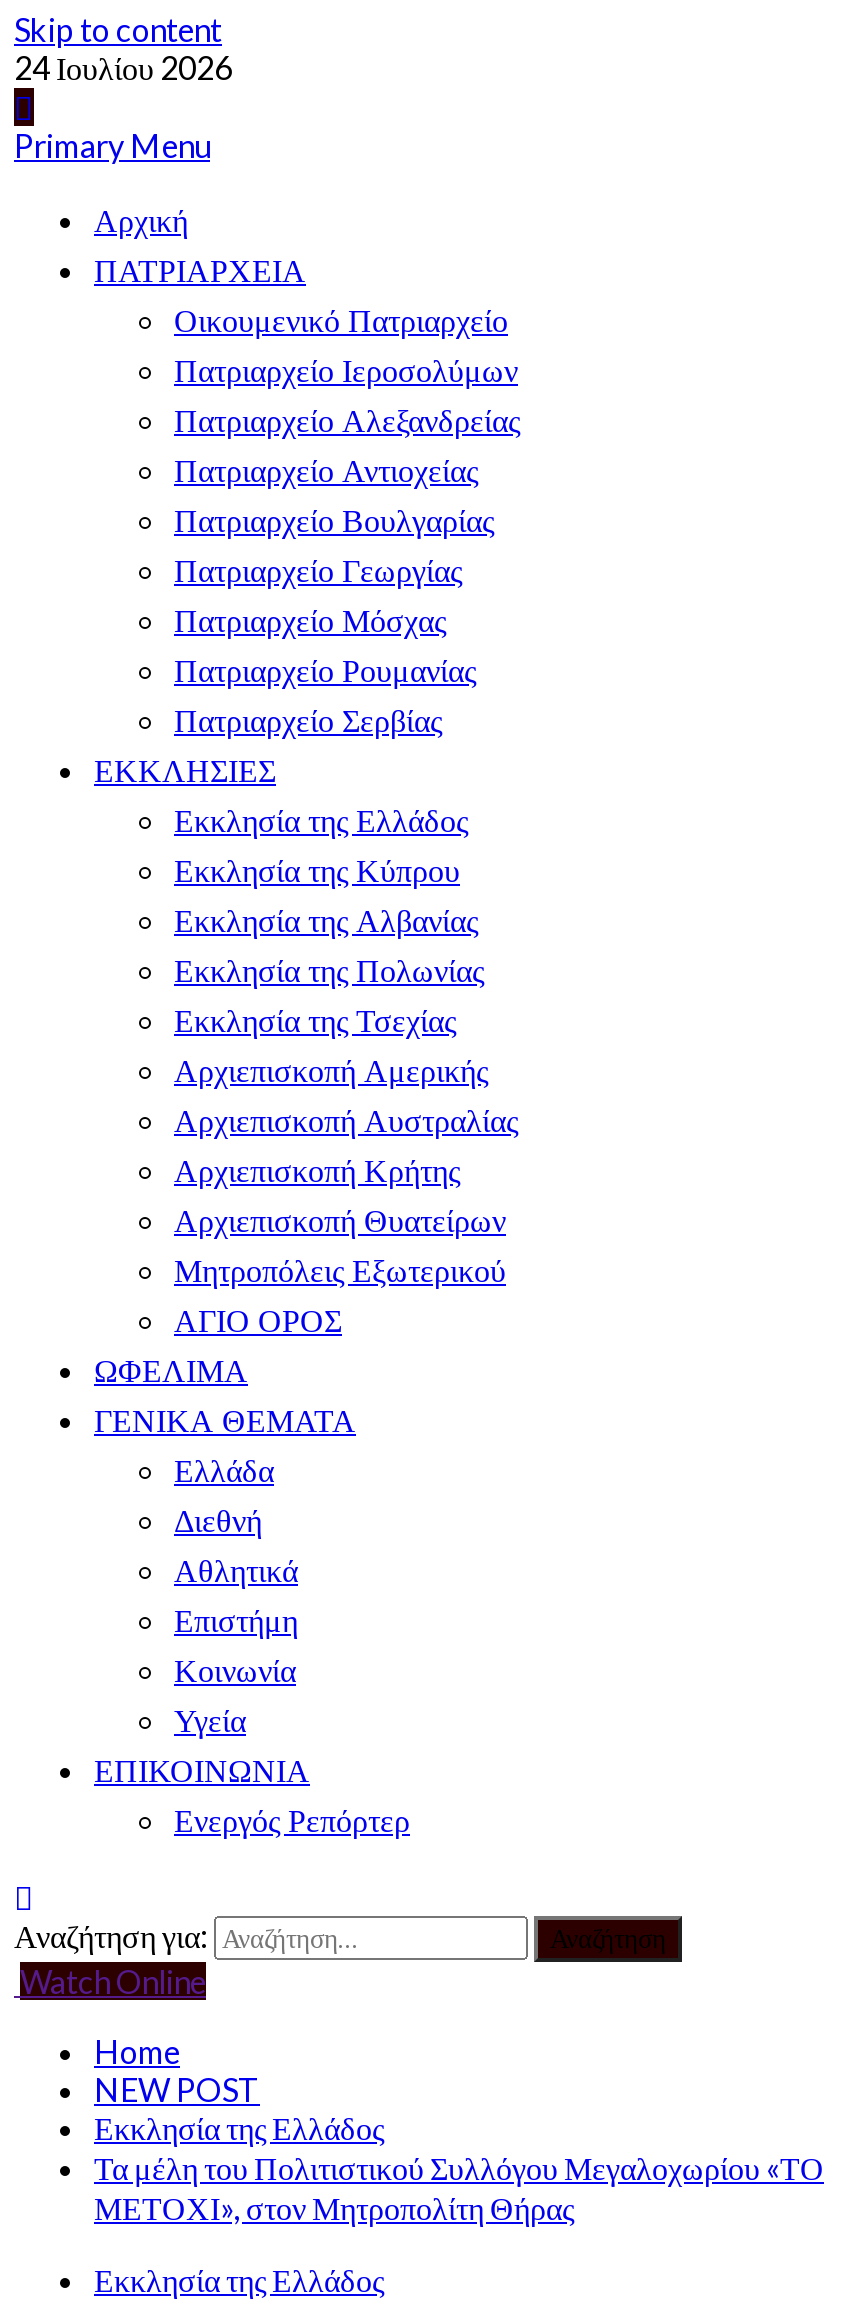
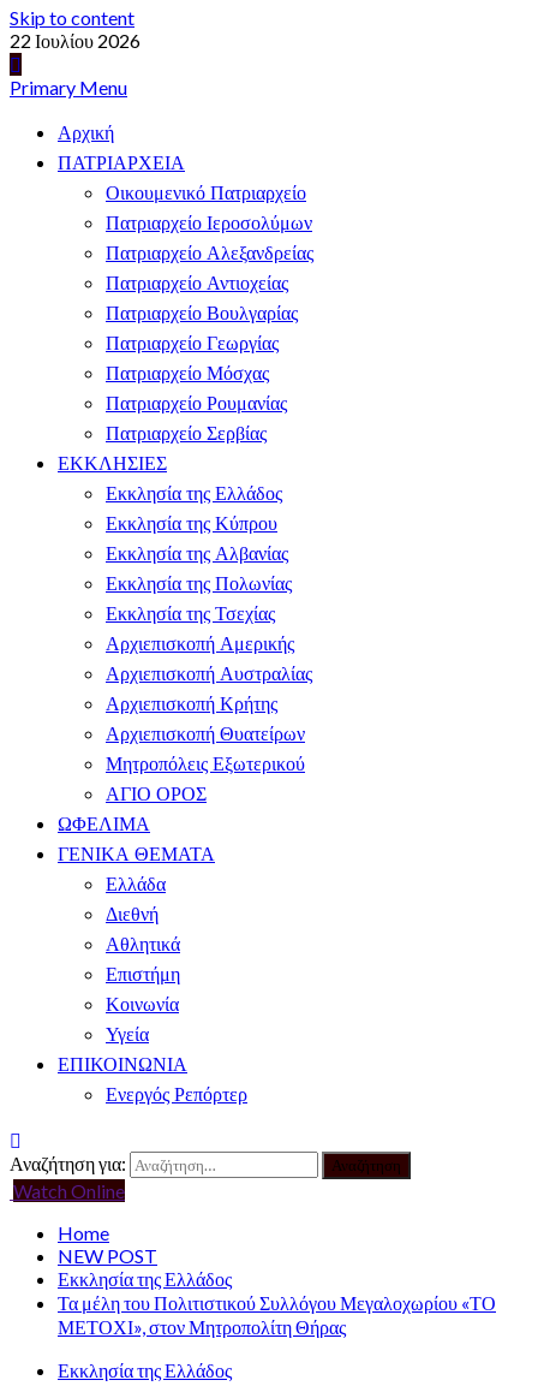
[14,48,232,86] 24 Ιουλίου 2026 -> [10,29,141,52] 22 Ιουλίου 2026

